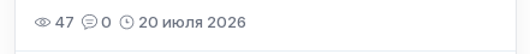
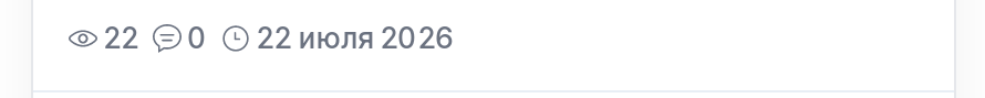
[54,12,74,31] 47 -> [103,20,139,55] 22
[138,12,246,31] 20 июля 2026 -> [256,20,453,55] 22 июля 2026

